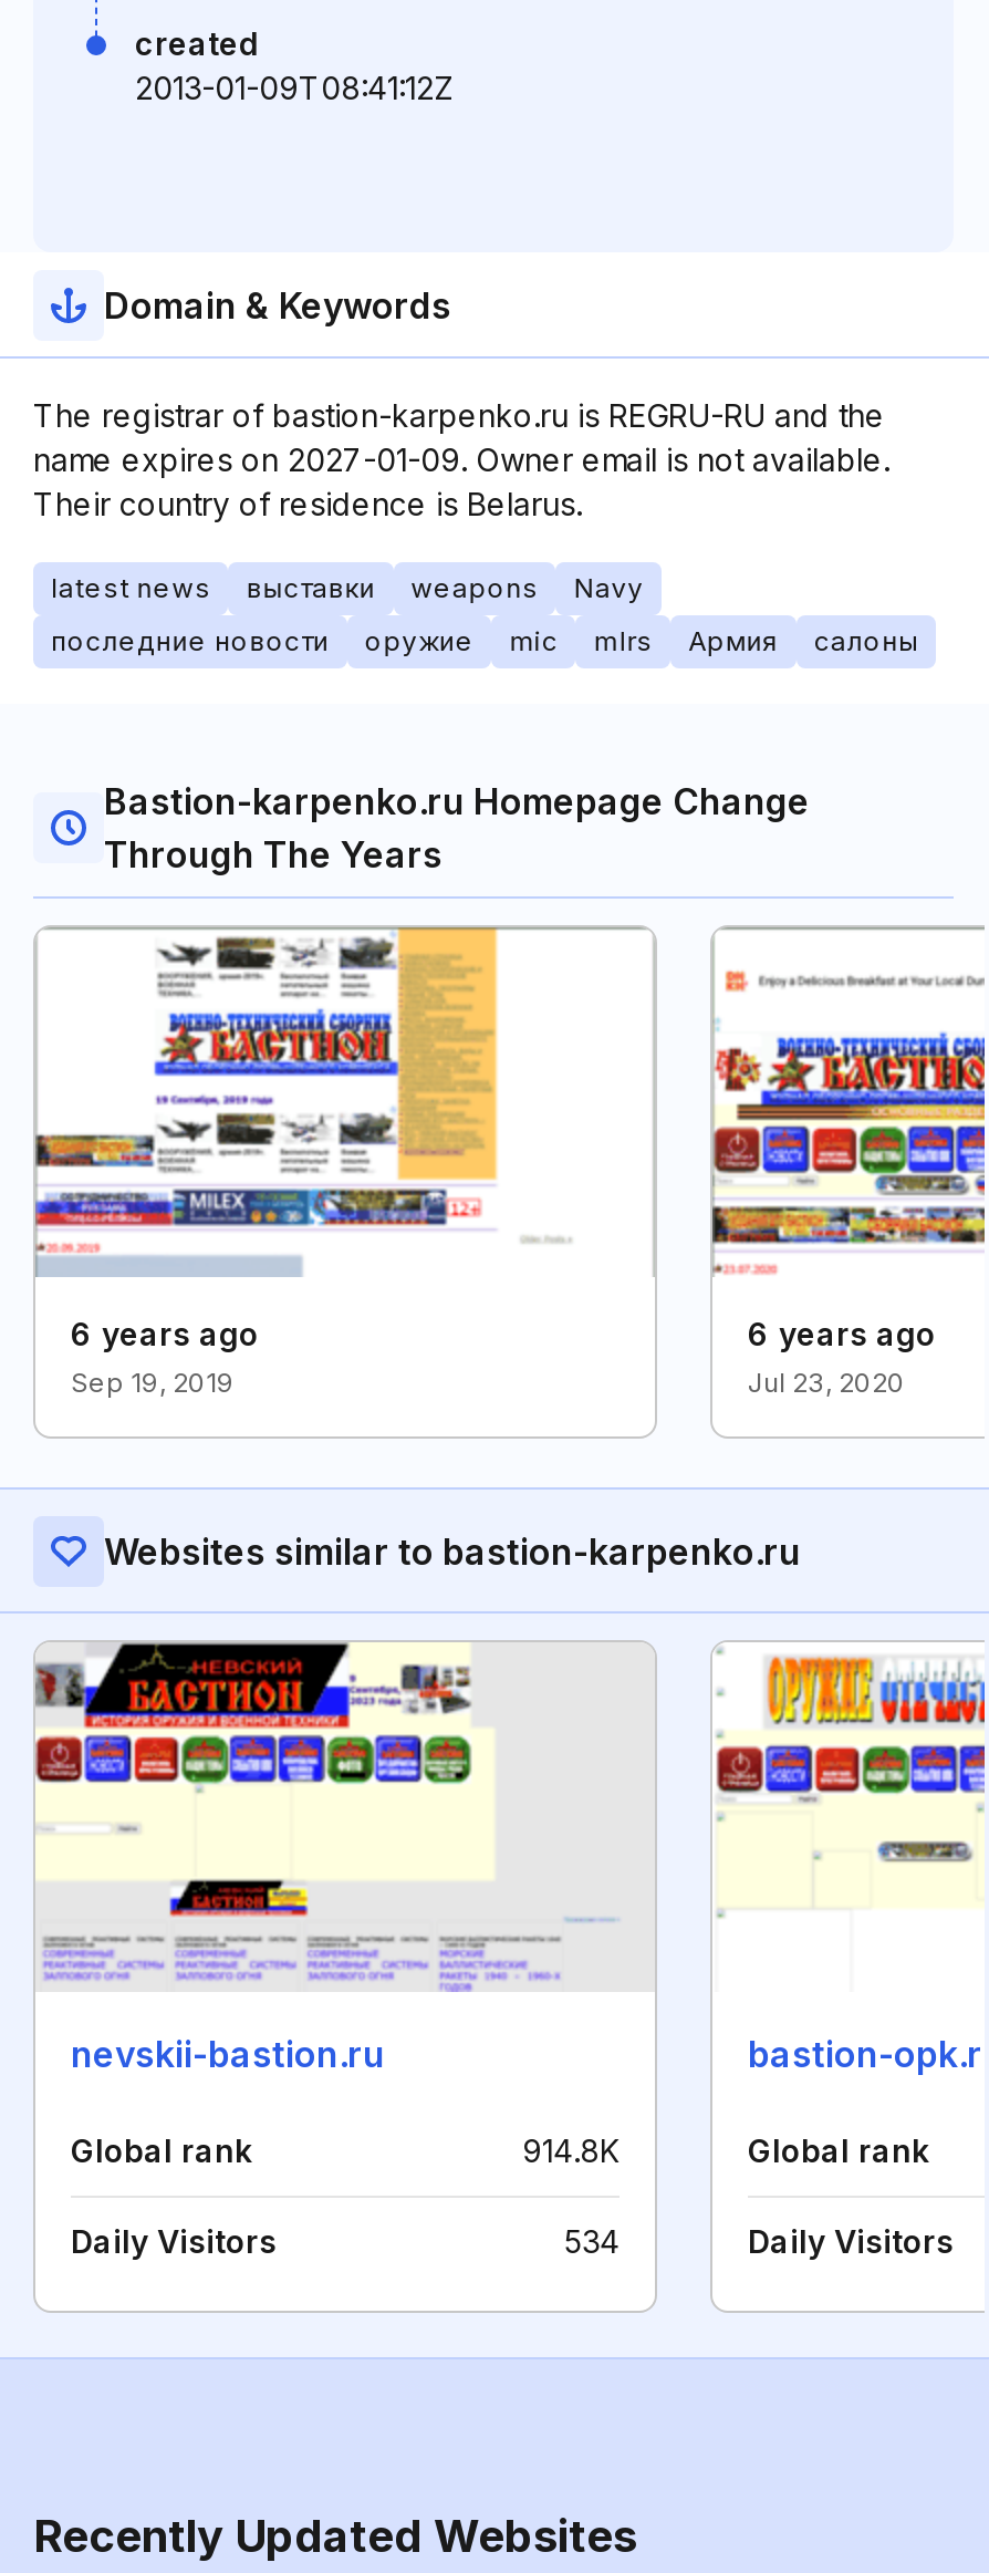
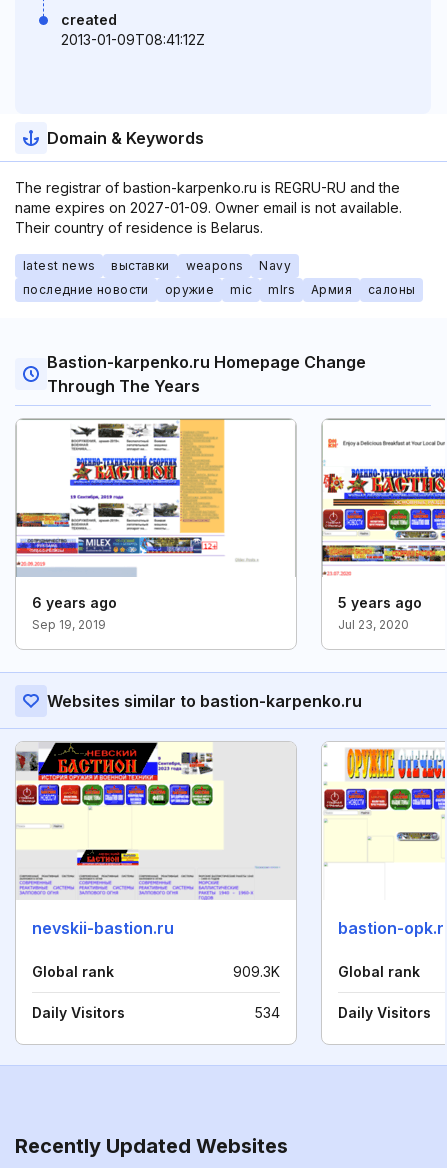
[748,1315,936,1352] 6 years ago -> [338,594,422,611] 5 years ago
[522,2131,620,2169] 914.8K -> [233,963,280,980] 909.3K

